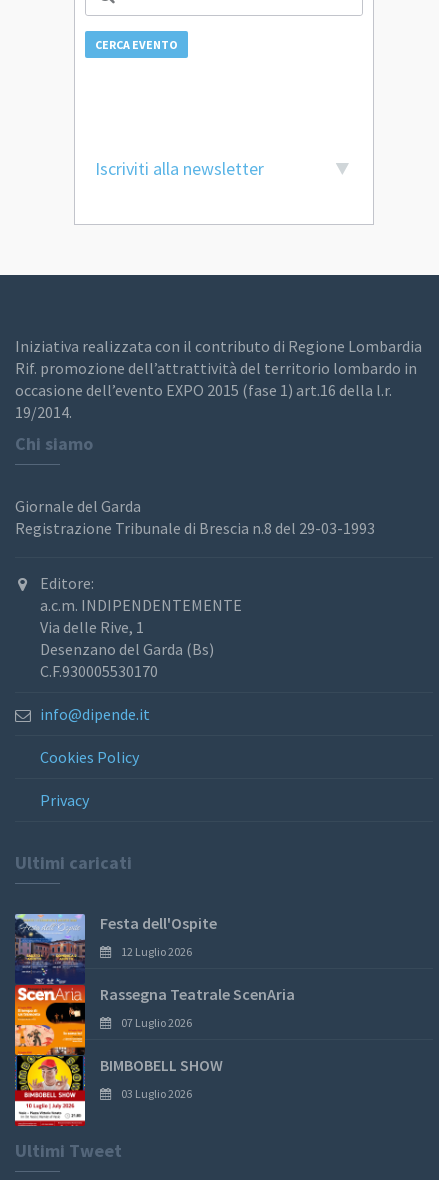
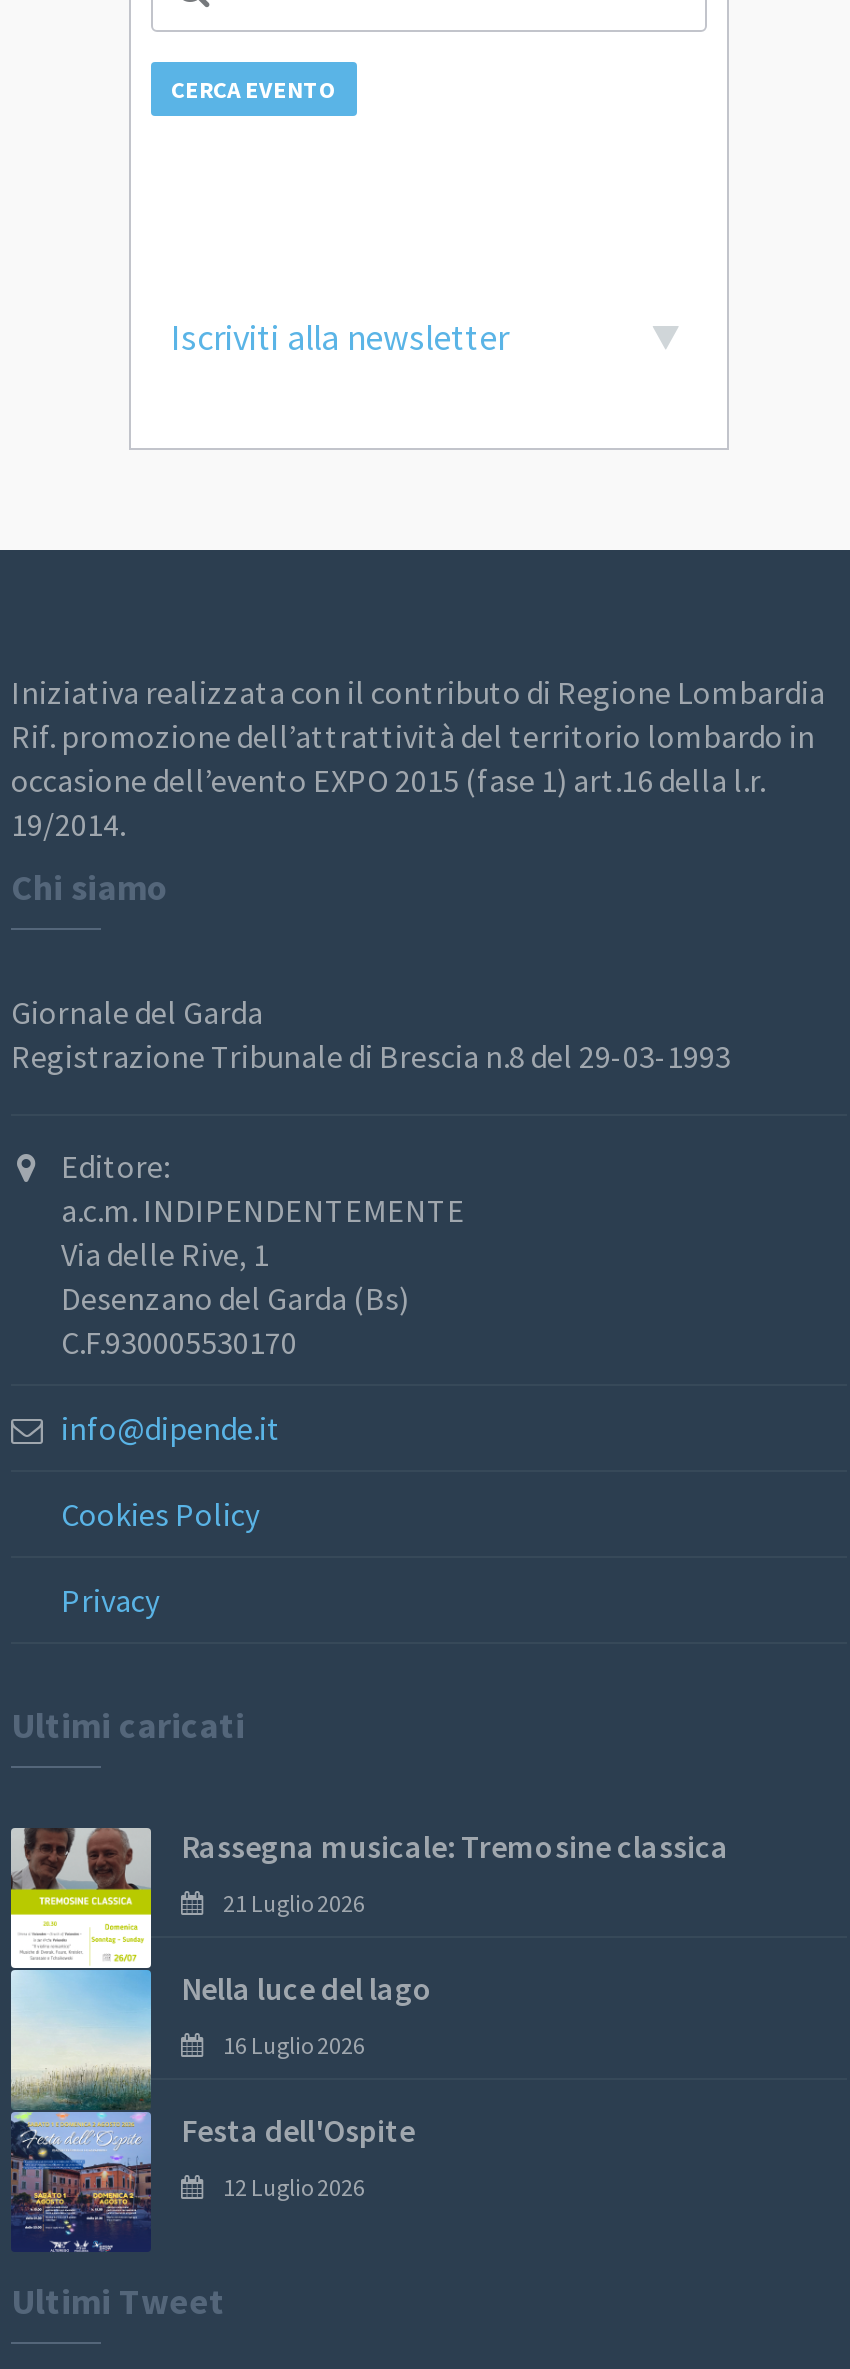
none -> [181,1826,729,2060] Rassegna musicale: Tremosine classica | 21 Luglio 2026 | Nella luce del lago | 16 Luglio 2026
moved [100,913,217,959] -> [181,2110,415,2202]: Festa dell'Ospite | 12 Luglio 2026
[14,984,86,1127] [image] -> [9,1828,153,2108] [image]
[100,984,295,1101] Rassegna Teatrale ScenAria | 07 Luglio 2026 | BIMBOBELL SHOW | 03 Luglio 2026 -> none

